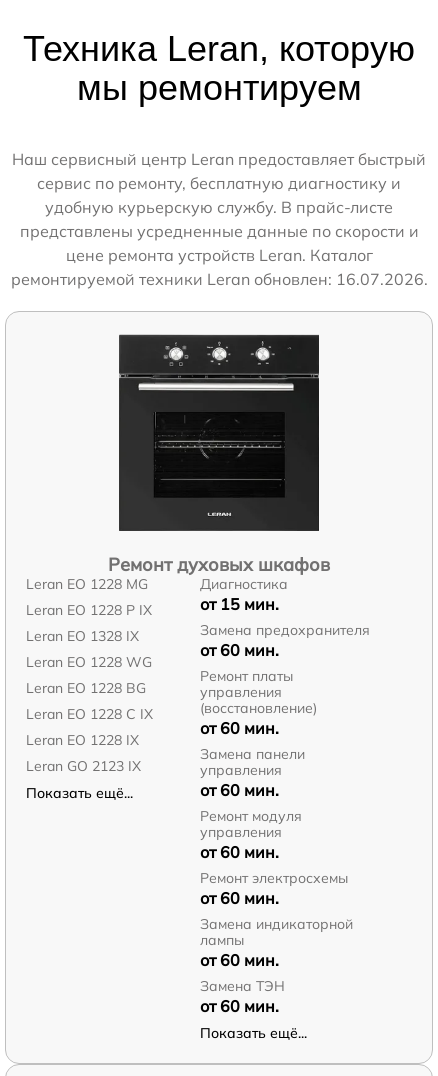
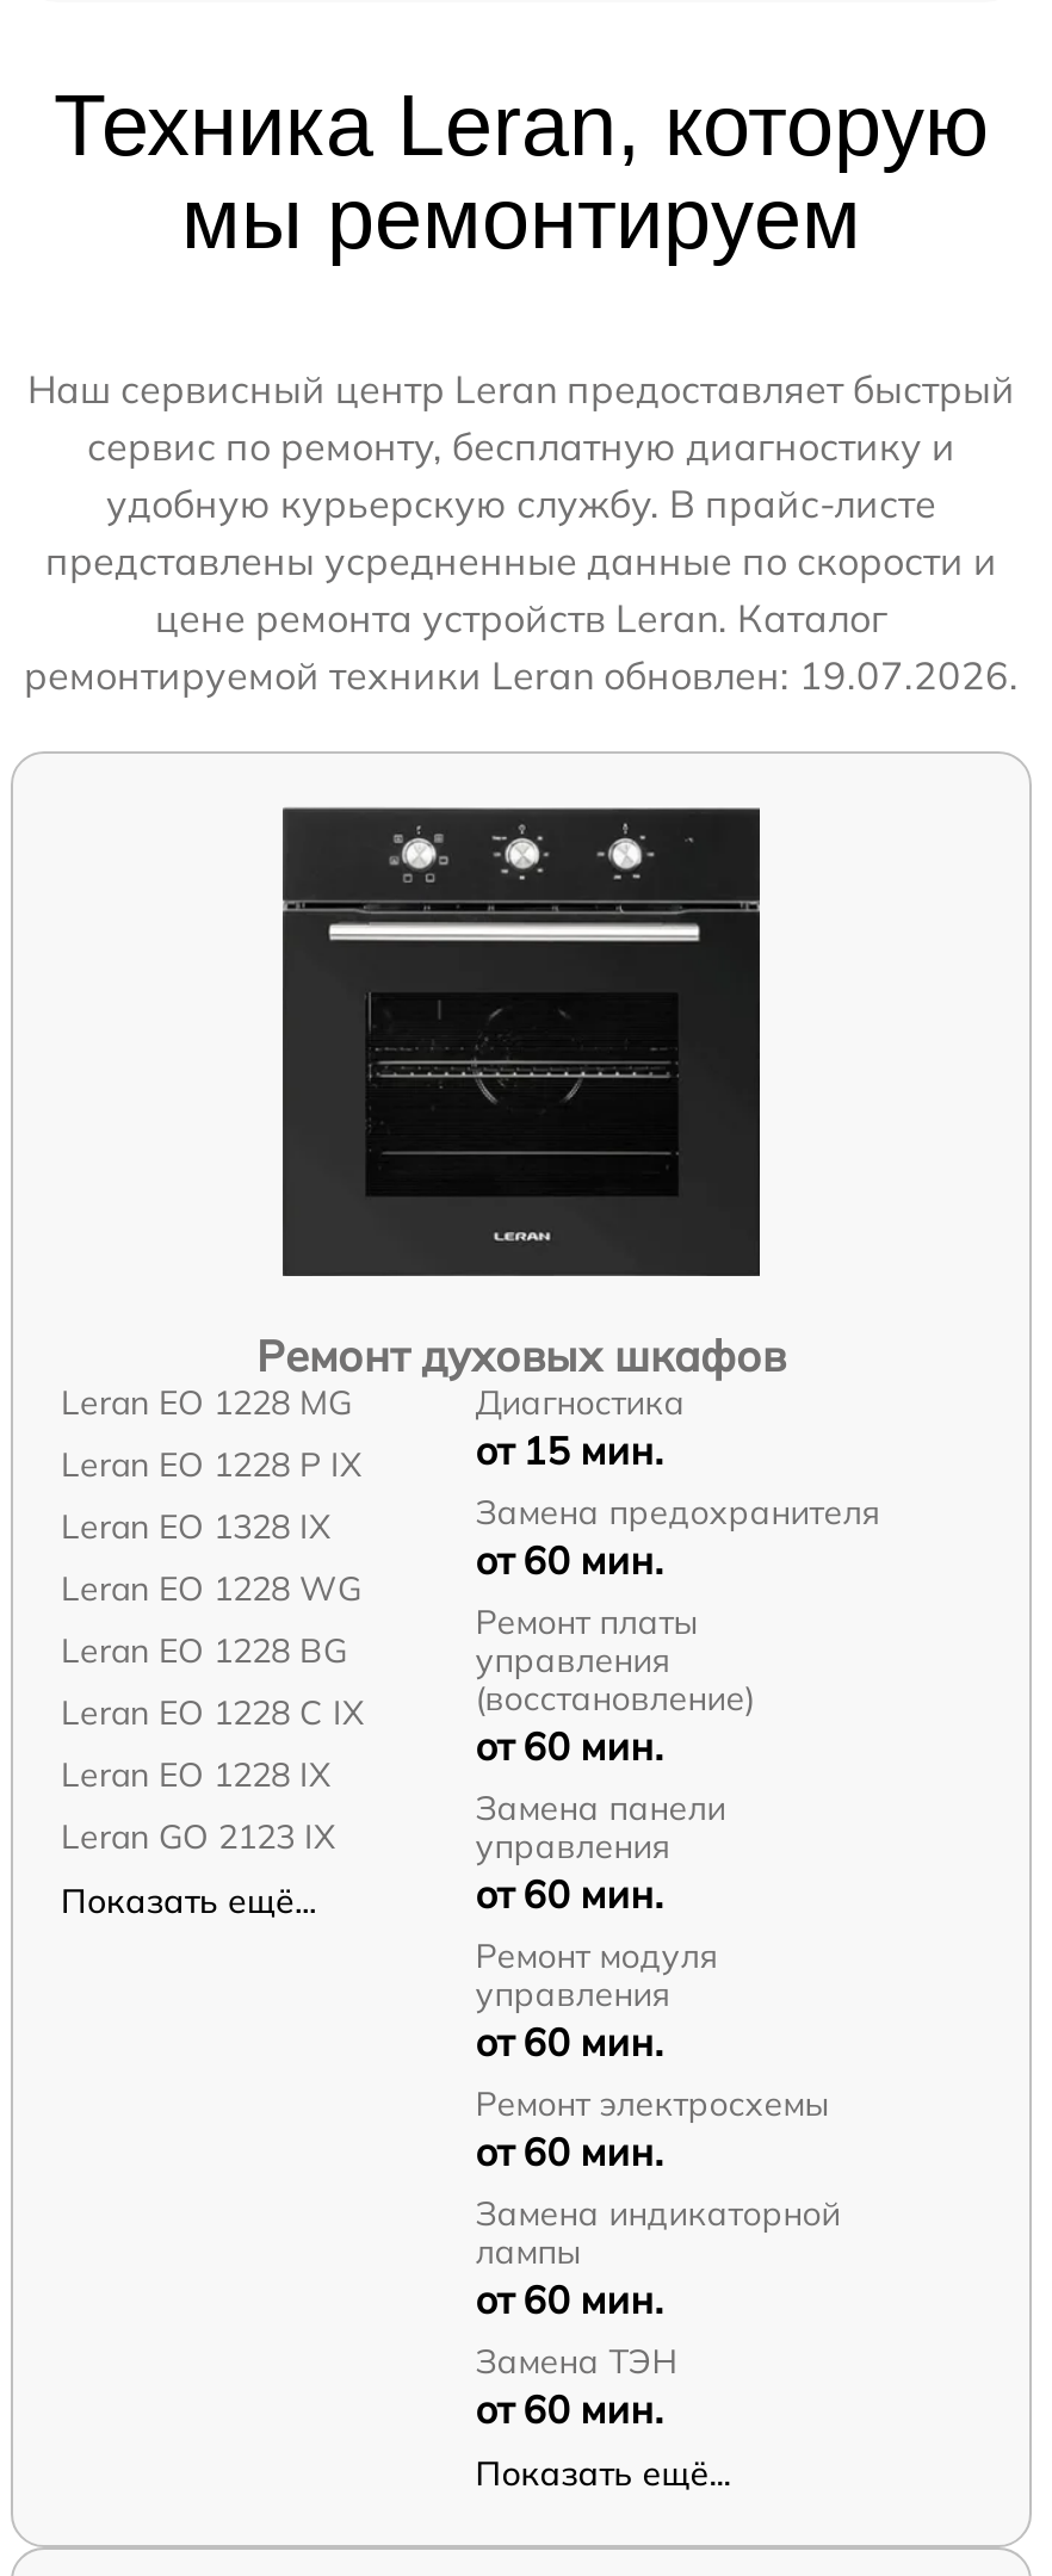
[10,269,427,289] ремонтируемой техники Leran обновлен: 16.07.2026. -> [24,652,1019,700] ремонтируемой техники Leran обновлен: 19.07.2026.

